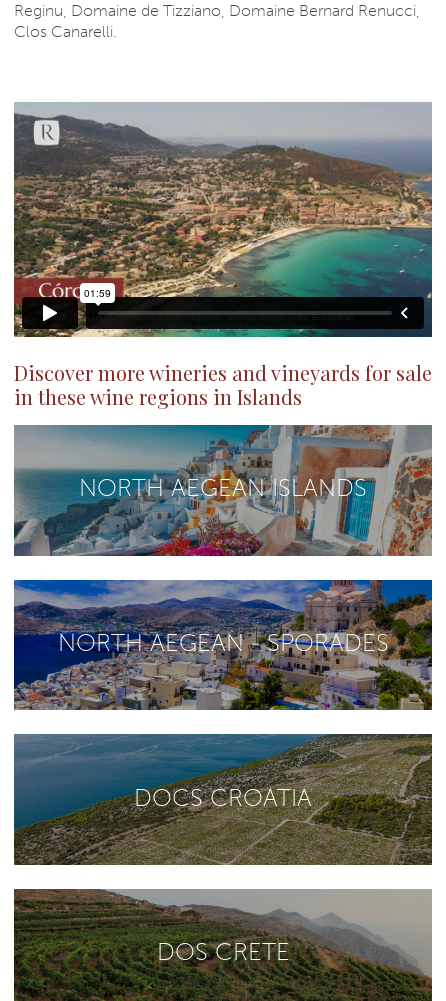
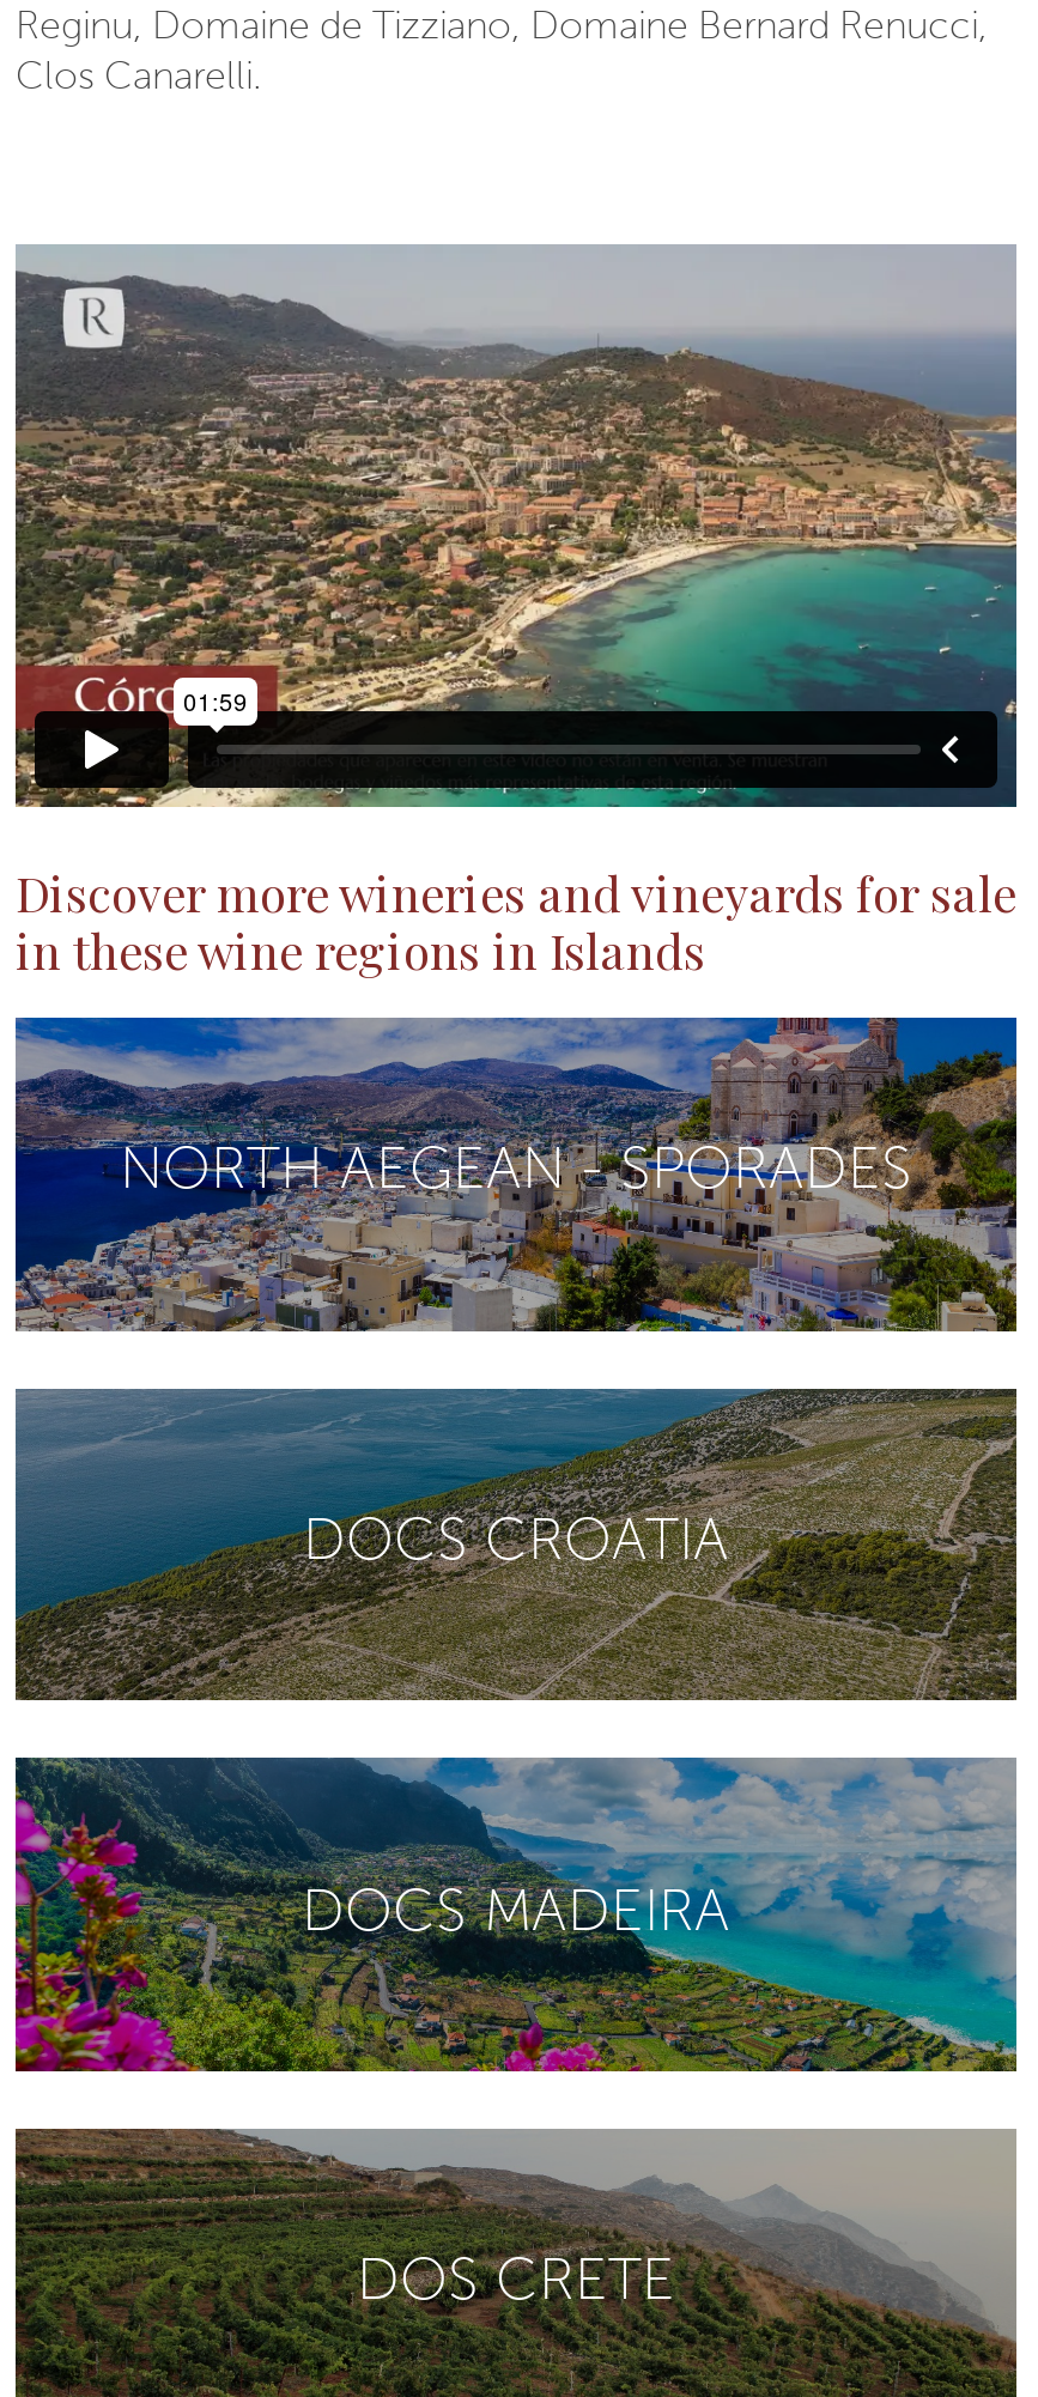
[13,424,433,557] [image] | NORTH AEGEAN ISLANDS -> none
moved [12,578,434,811] -> [11,1013,1021,1573]: [image] | NORTH AEGEAN - SPORADES | DOCS CROATIA
none -> [13,1758,1019,2074] [image] | DOCS MADEIRA

